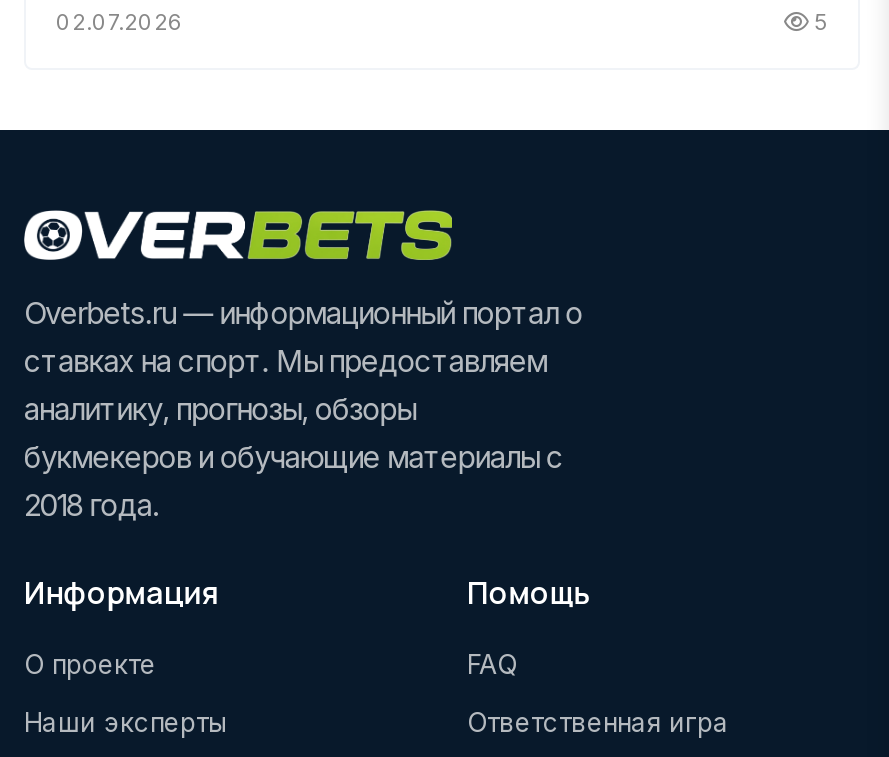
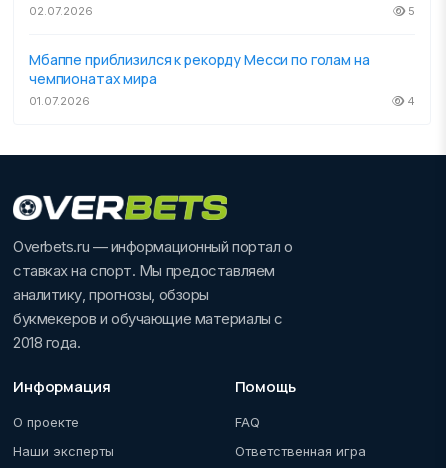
none -> [29,50,415,108] Мбаппе приблизился к рекорду Месси по голам на | чемпионатах мира | 01.07.2026 | 4

